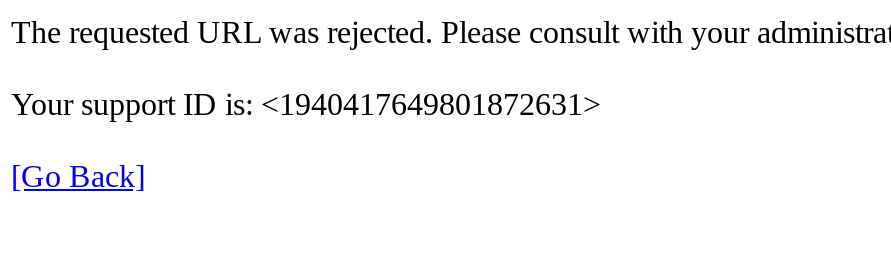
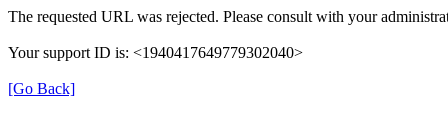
[11,87,601,121] Your support ID is: <1940417649801872631> -> [8,44,303,61] Your support ID is: <1940417649779302040>

